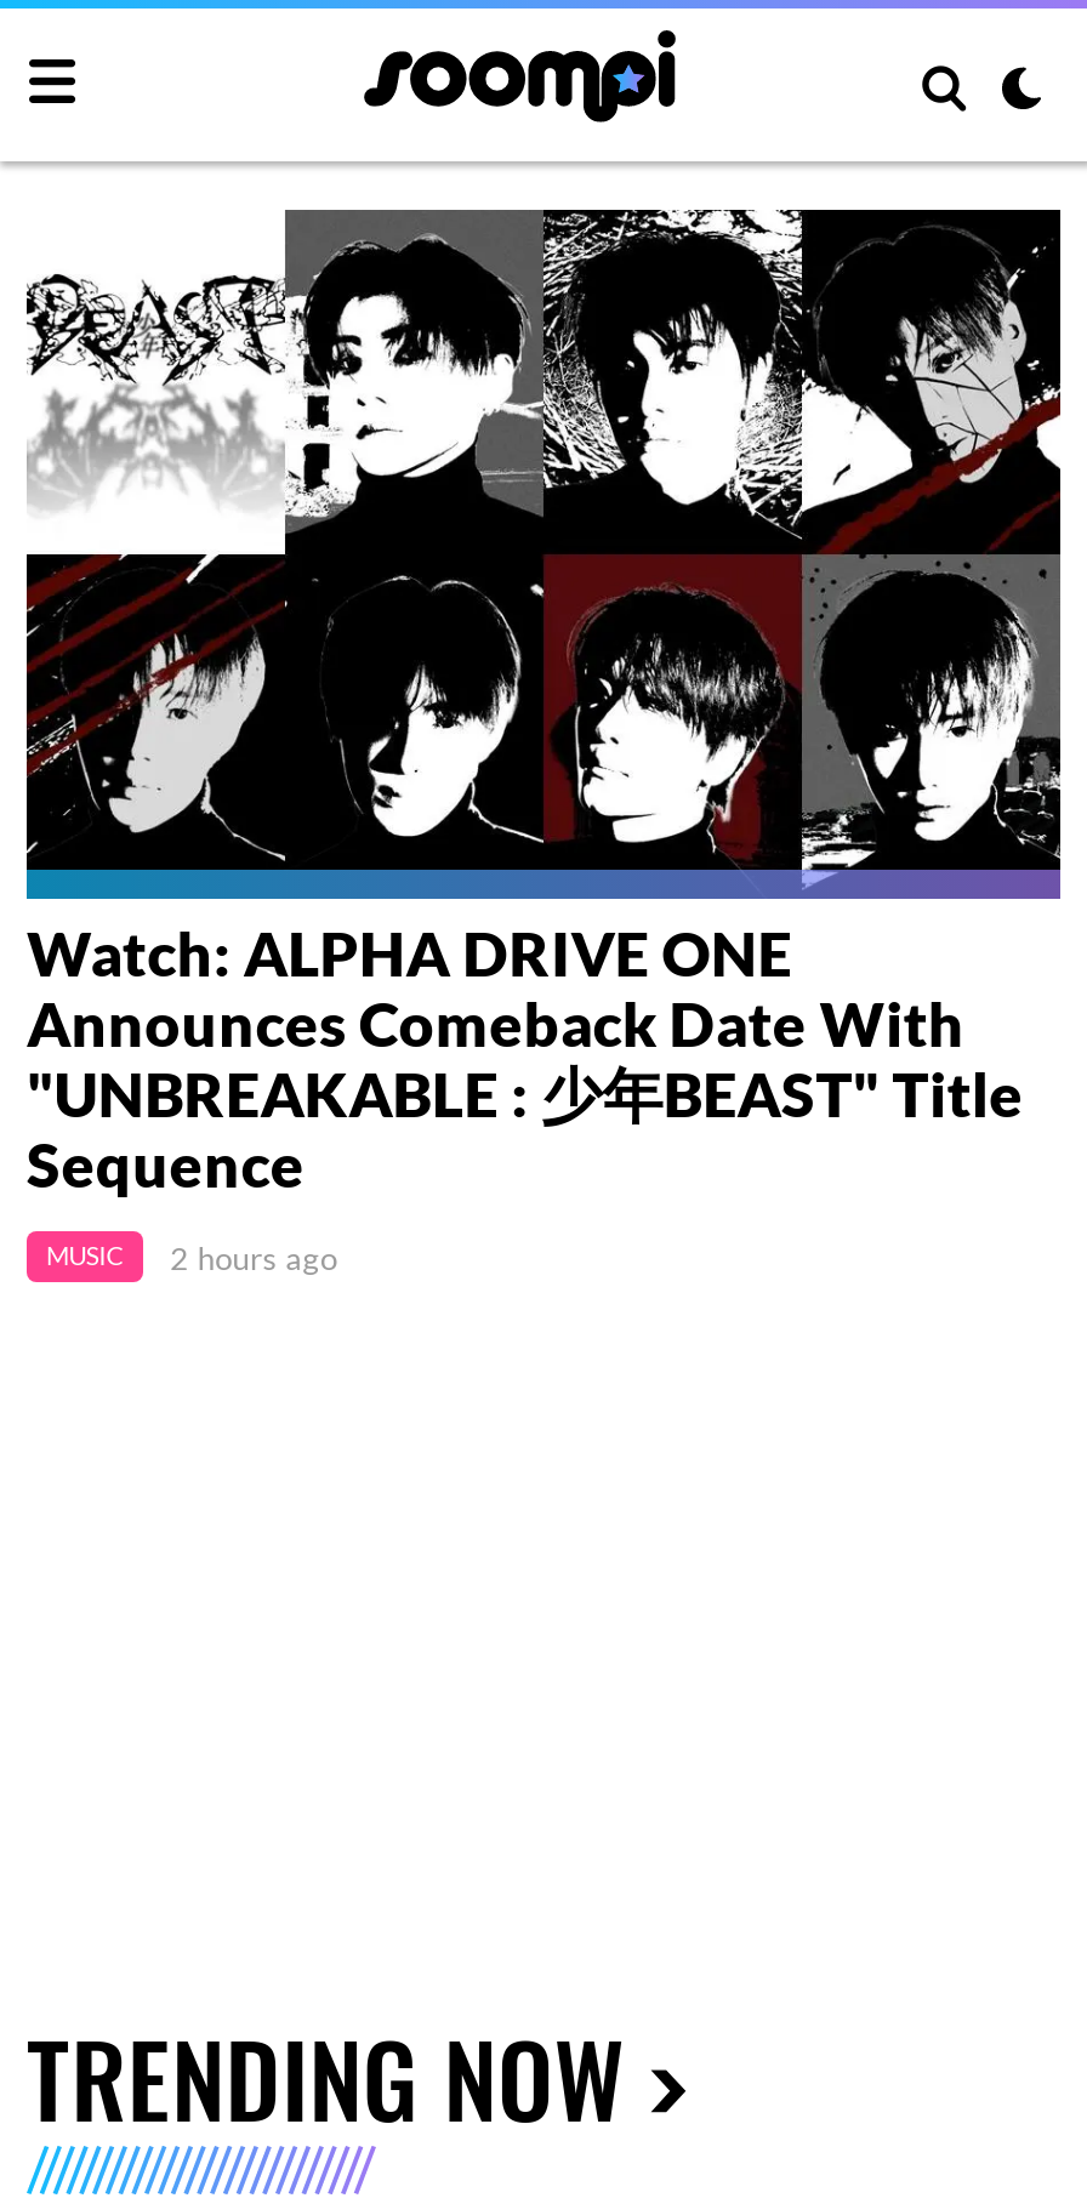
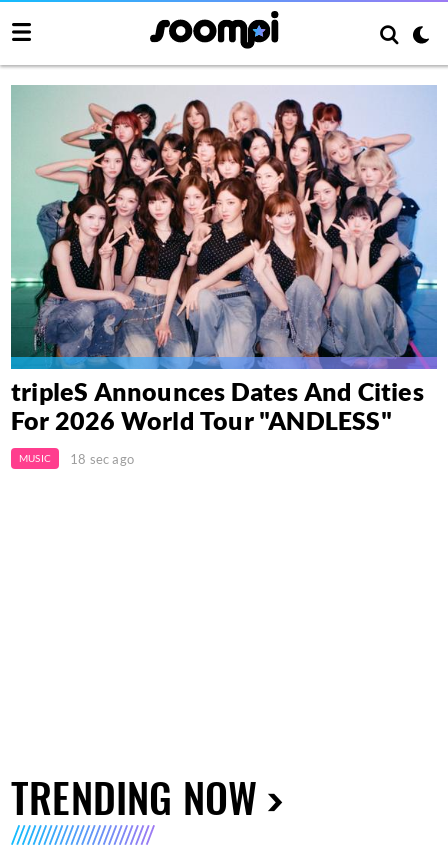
[24,207,1063,1199] [image] | Watch: ALPHA DRIVE ONE | Announces Comeback Date With | "UNBREAKABLE : 少年BEAST" Title | Sequence -> [10,84,438,435] [image] | tripleS Announces Dates And Cities | For 2026 World Tour "ANDLESS"
[46,1238,338,1277] MUSIC 2 hours ago -> [19,451,134,467] MUSIC 18 sec ago

